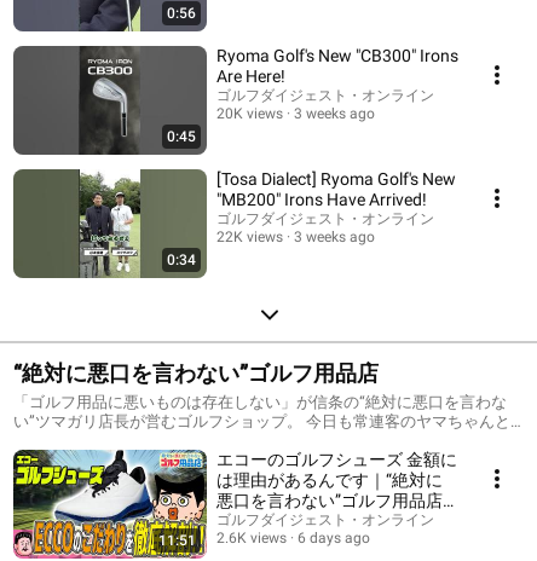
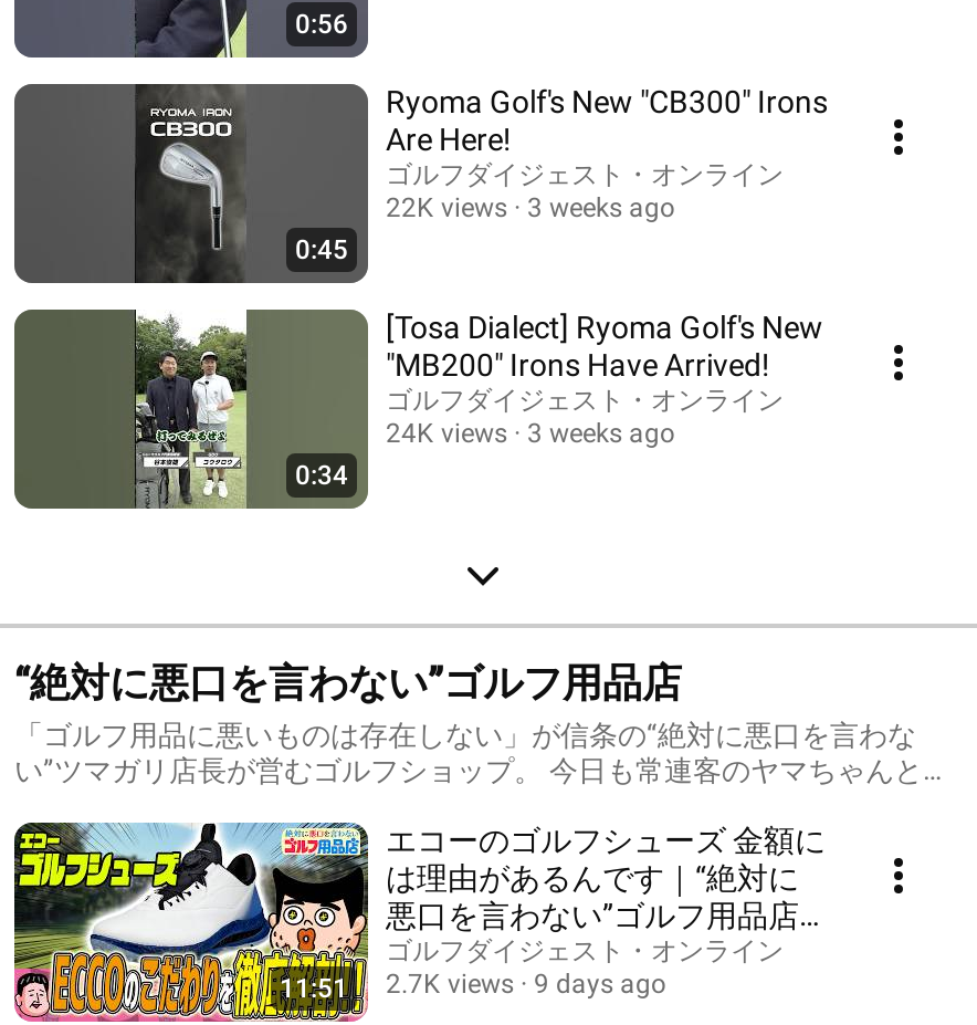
[216,105,375,122] 20K views 3 weeks ago -> [386,191,675,222] 22K views 3 weeks ago
[216,228,375,245] 22K views 3 weeks ago -> [386,417,675,448] 24K views 3 weeks ago
[216,529,287,546] 2.6K views -> [386,968,514,998] 2.7K views
[298,529,370,546] 6 days ago -> [534,968,666,998] 9 days ago

